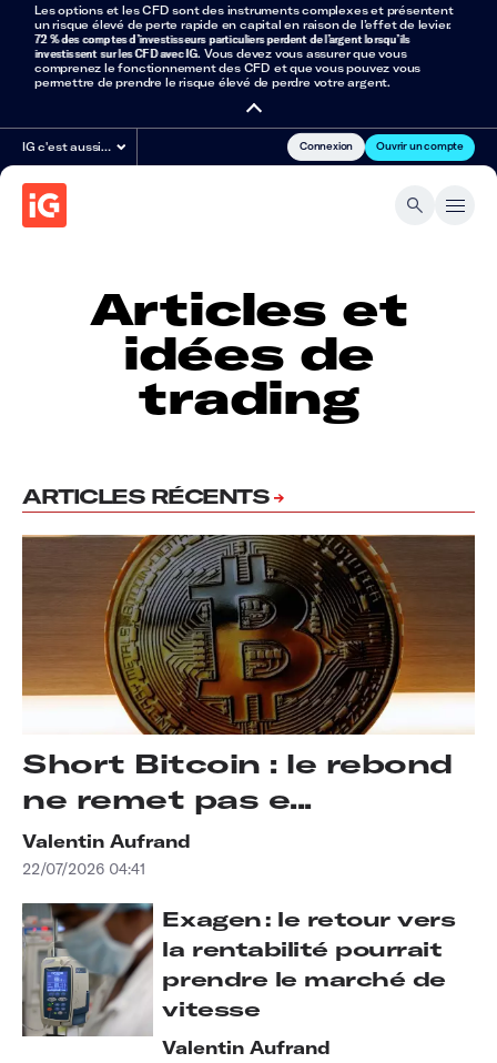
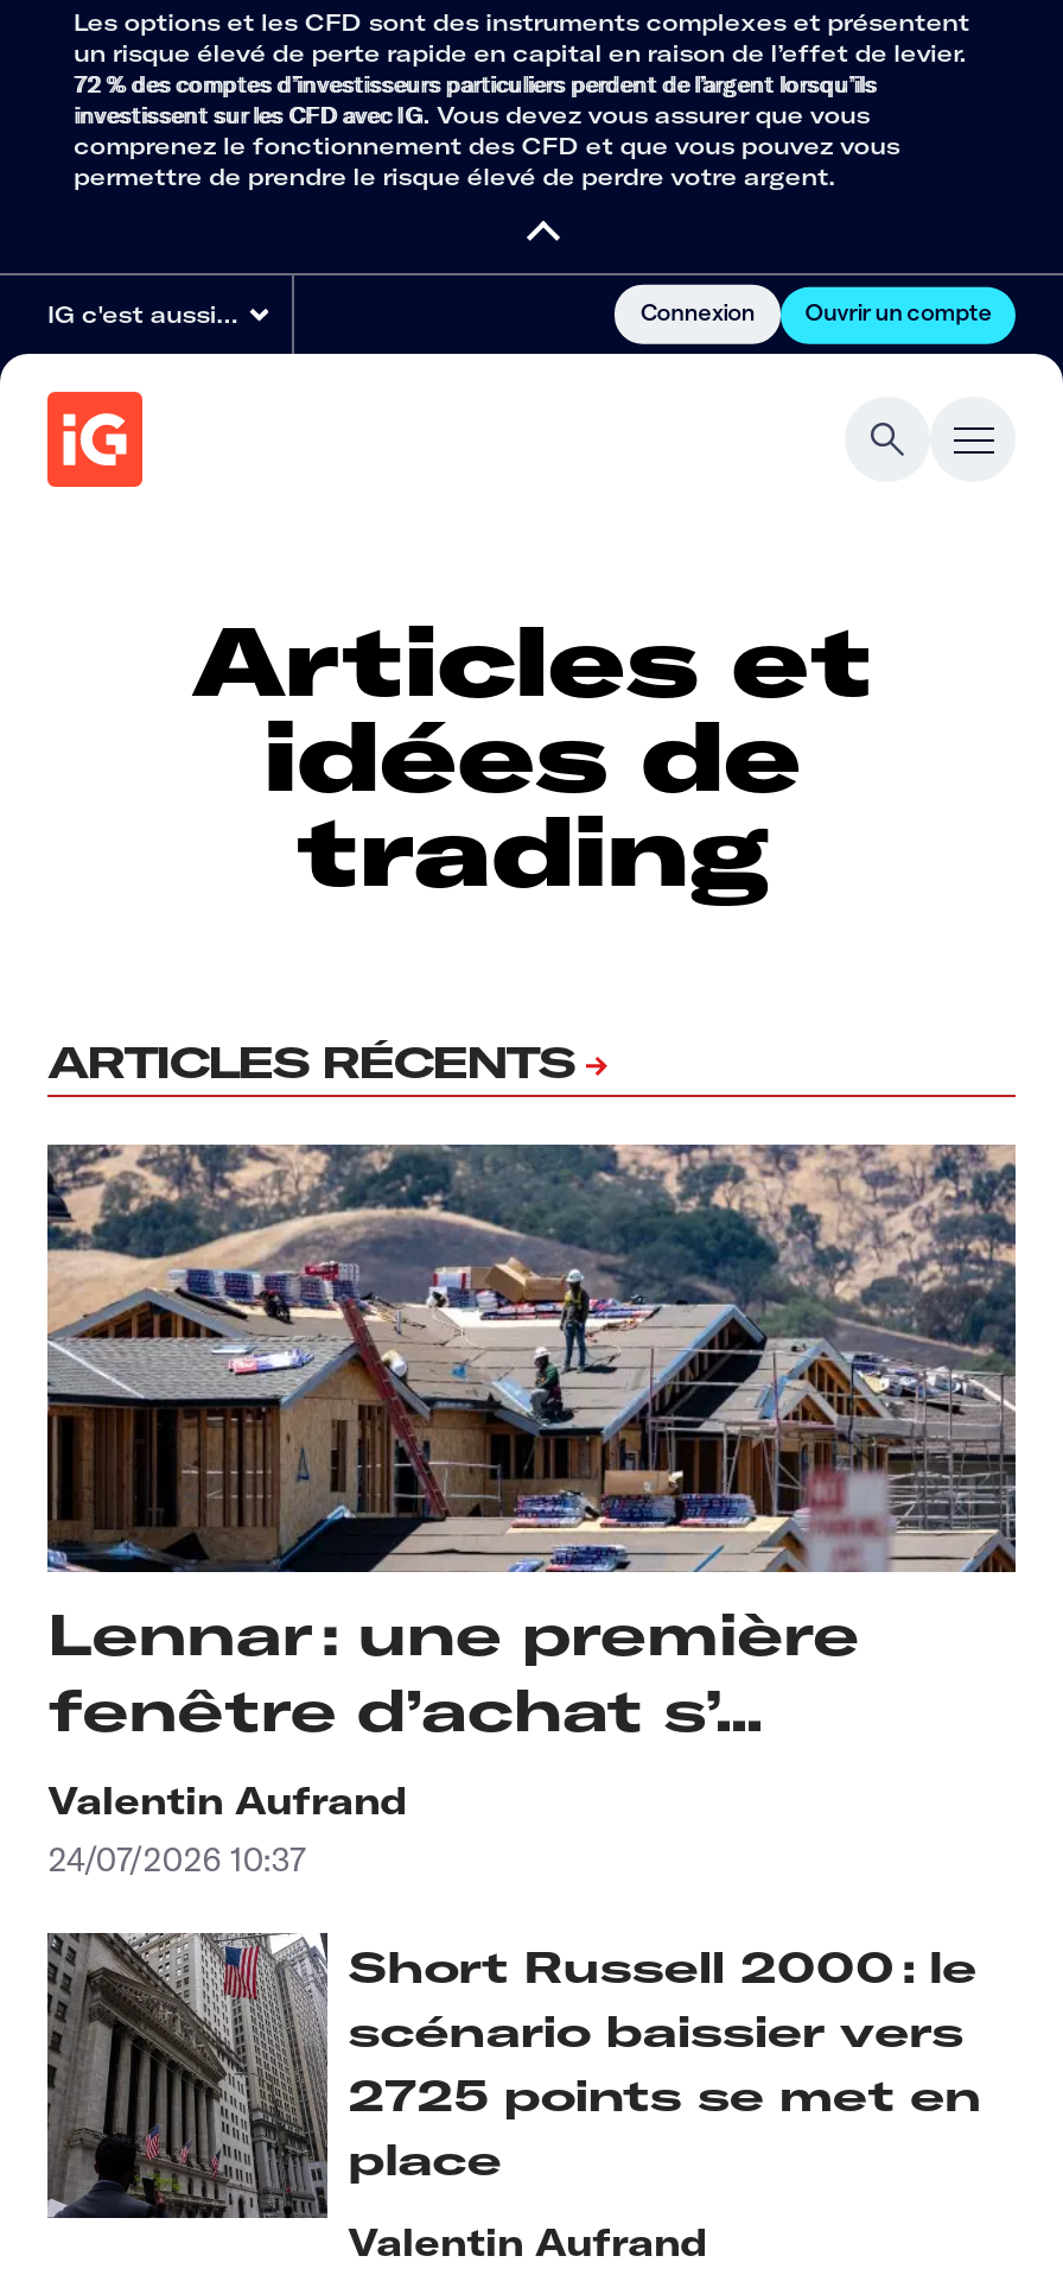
[21,534,476,816] [image] | Short Bitcoin : le rebond | ne remet pas e... -> [45,1142,1018,1746] [image] | Lennar : une première | fenêtre d’achat s’...
[22,859,145,879] 22/07/2026 04:41 -> [47,1839,306,1882] 24/07/2026 10:37
[22,902,455,1036] [image] | Exagen : le retour vers | la rentabilité pourrait | prendre le marché de | vitesse -> [47,1933,981,2218] [image] | Short Russell 2000 : le | scénario baissier vers | 2725 points se met en | place

